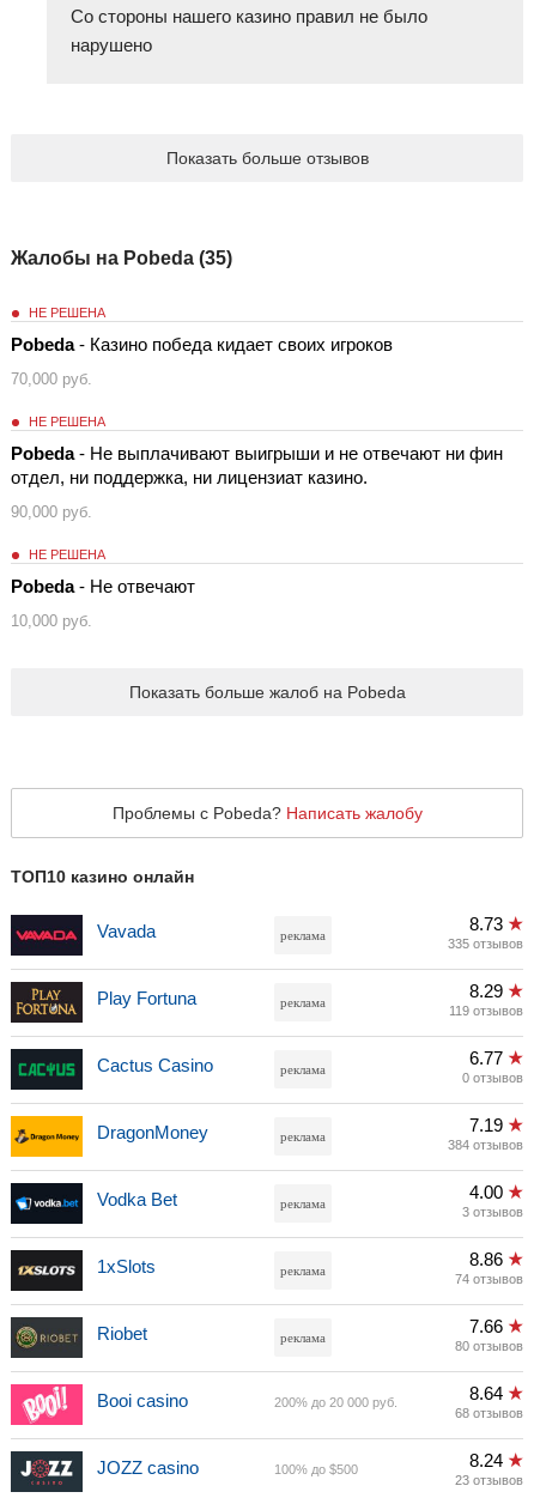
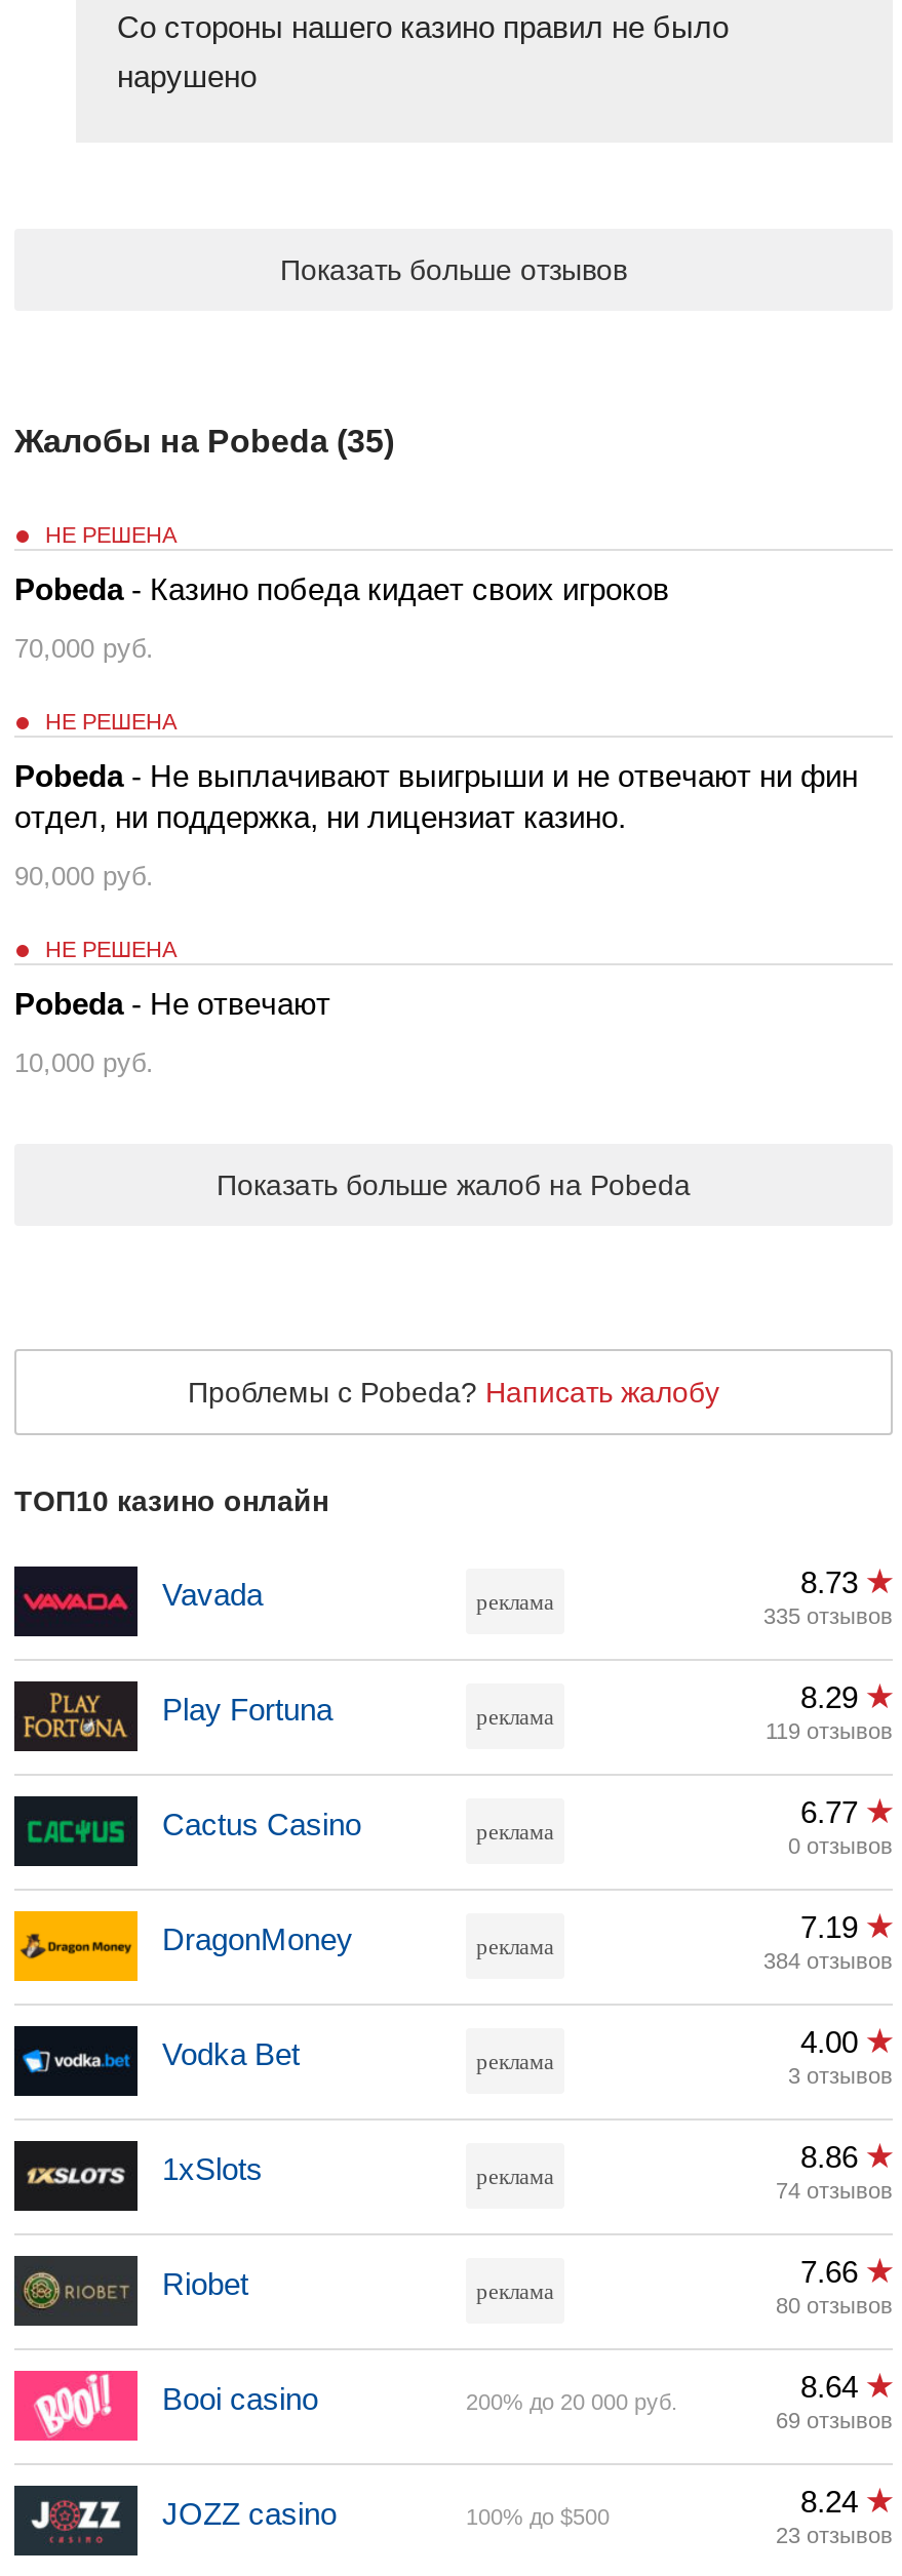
[455,1406,523,1420] 68 отзывов -> [776,2408,893,2432] 69 отзывов

